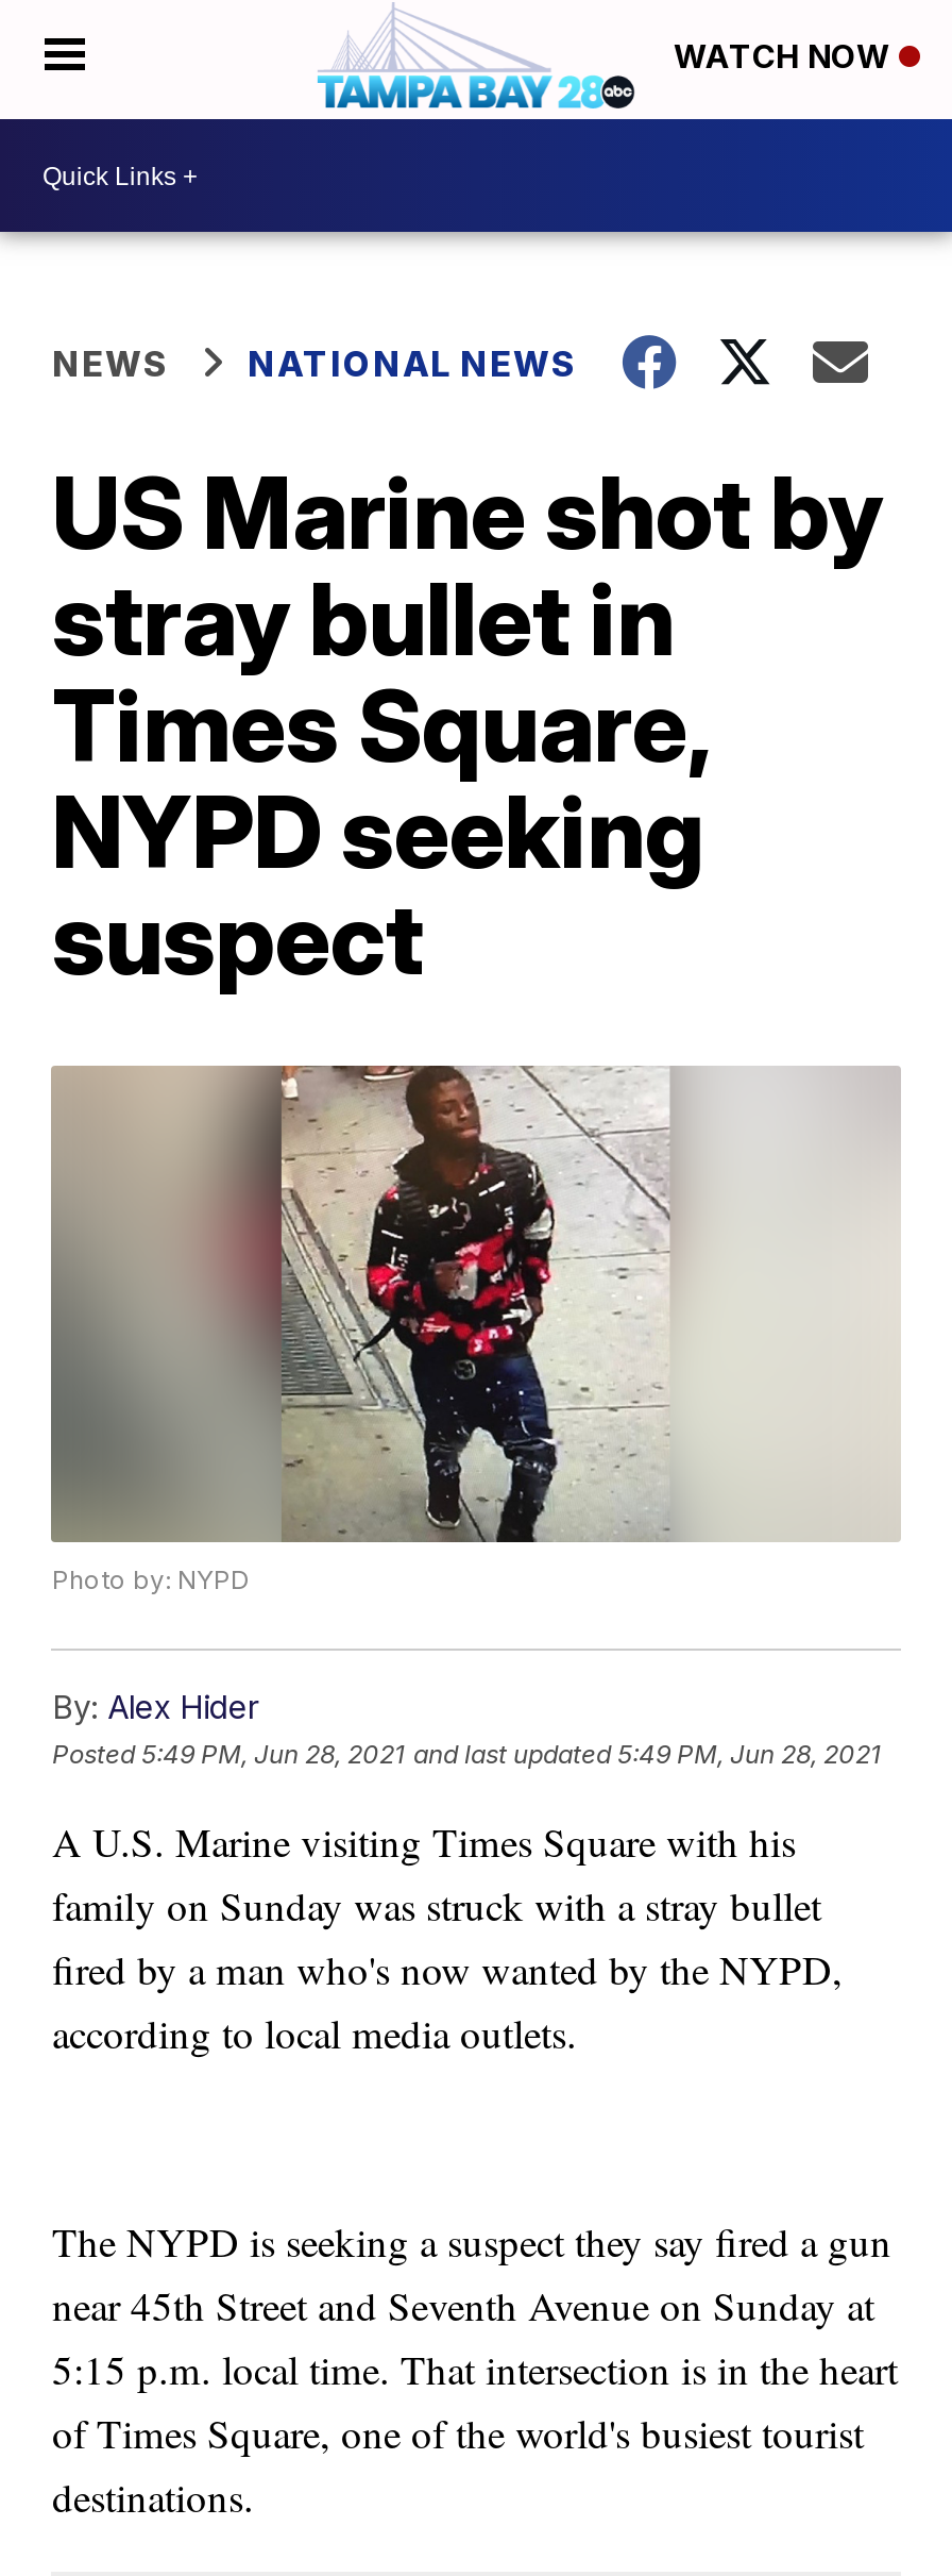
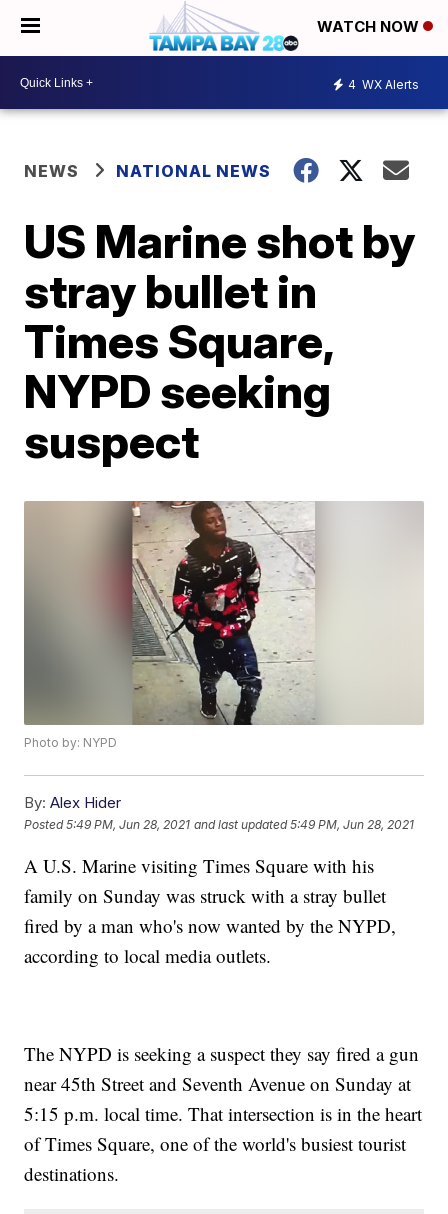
none -> [348,76,419,91] 4 WX Alerts

